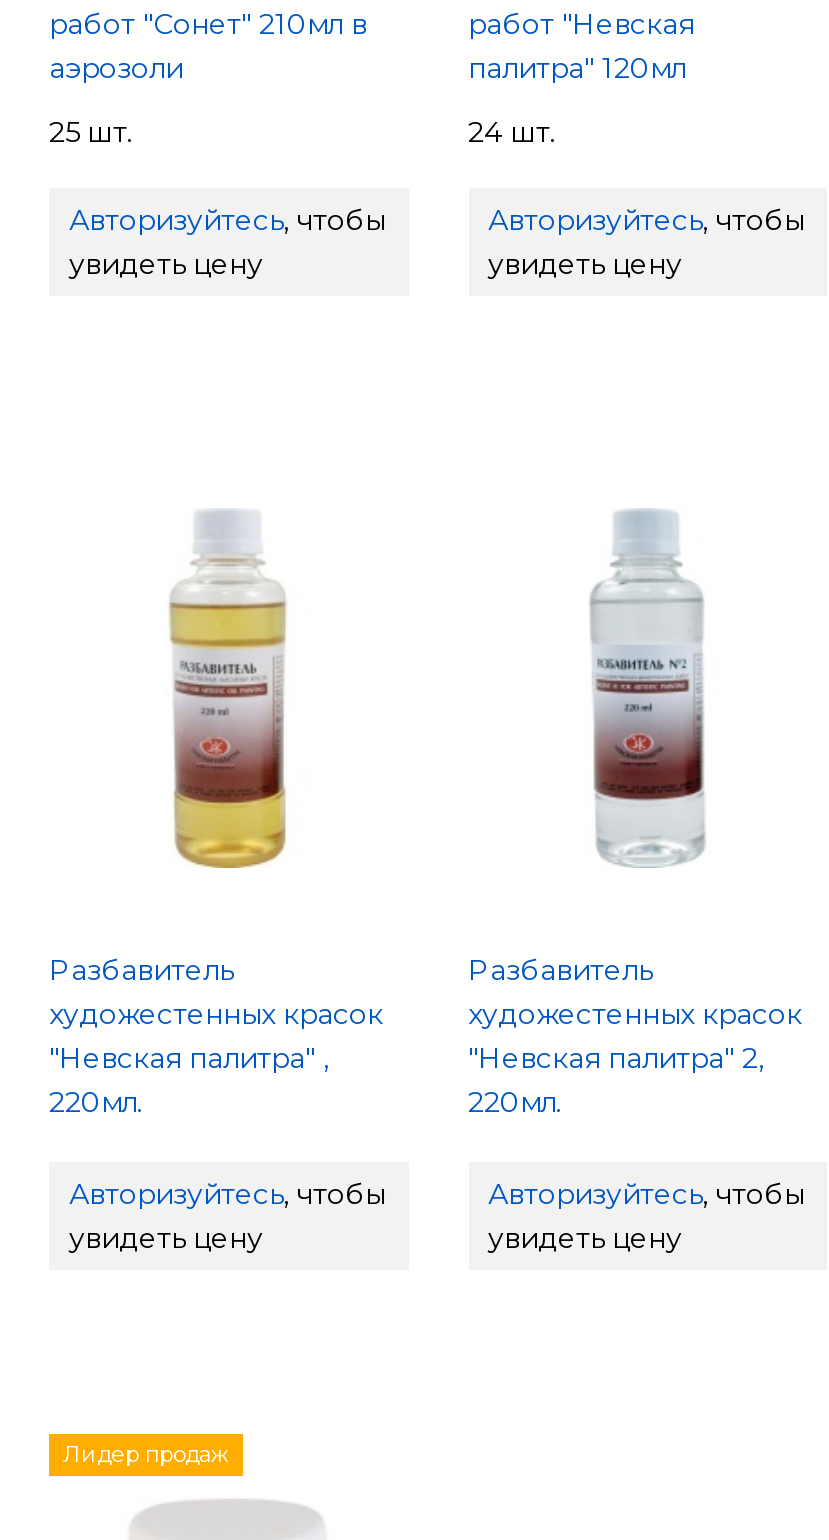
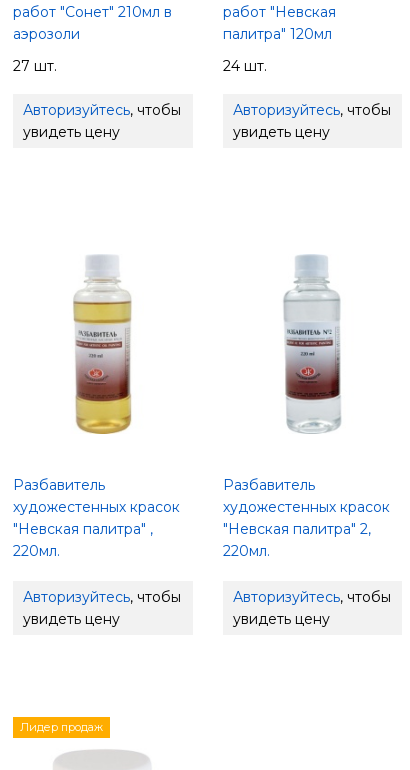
[49,114,133,150] 25 шт. -> [13,57,57,75] 27 шт.

